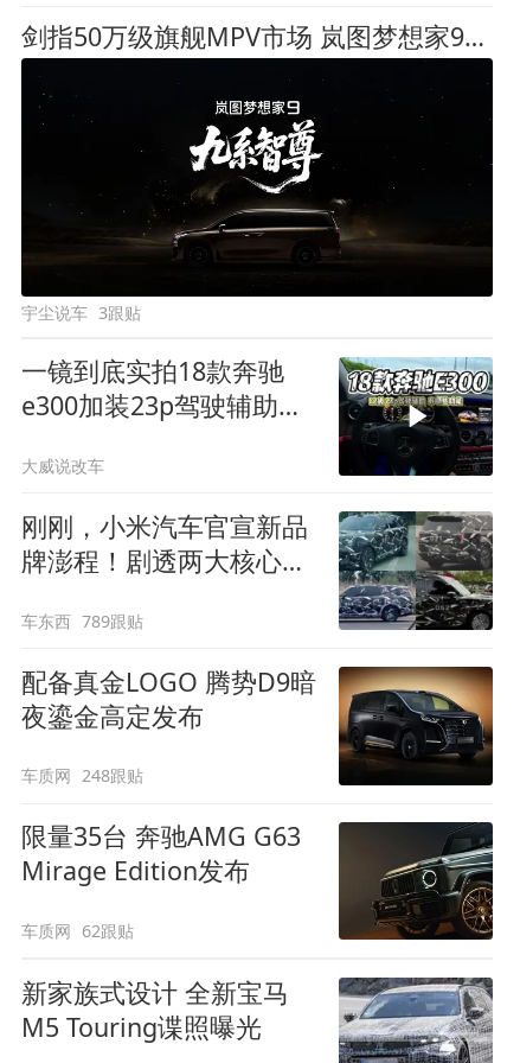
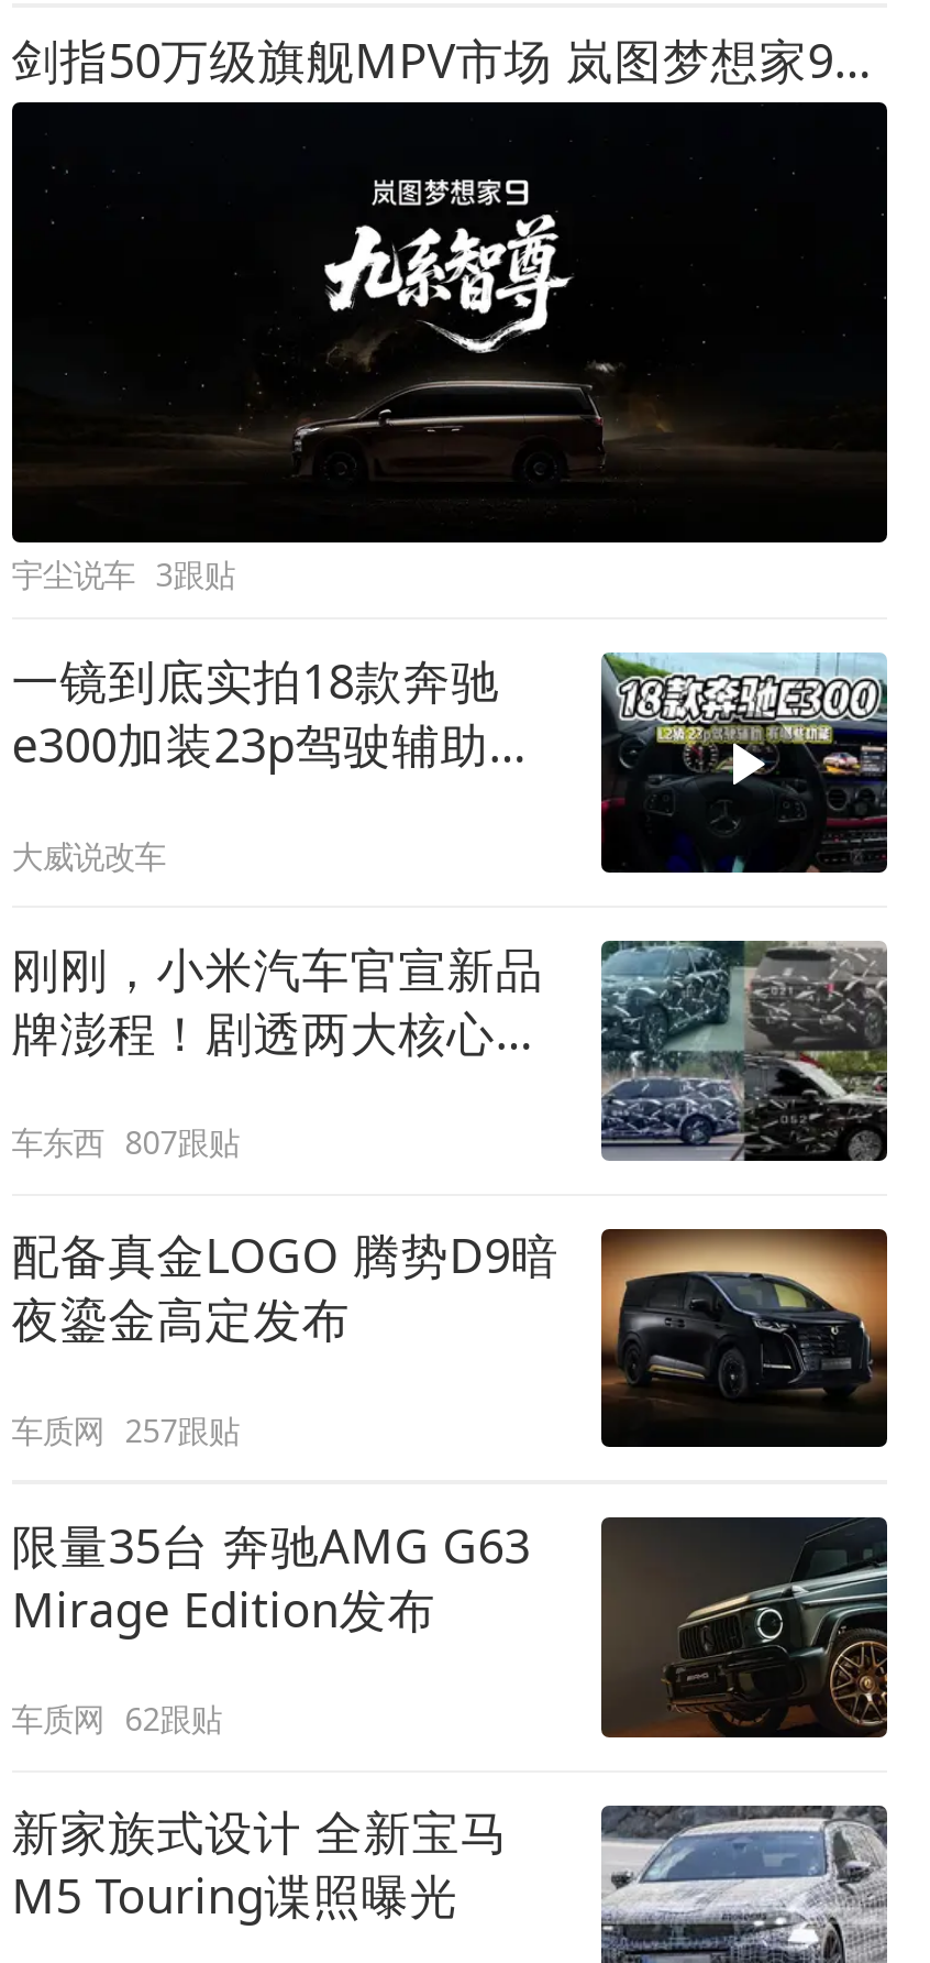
[21,609,144,632] 车东西 789跟贴 -> [11,1121,239,1163] 车东西 807跟贴
[21,764,144,787] 车质网 248跟贴 -> [11,1409,239,1451] 车质网 257跟贴

